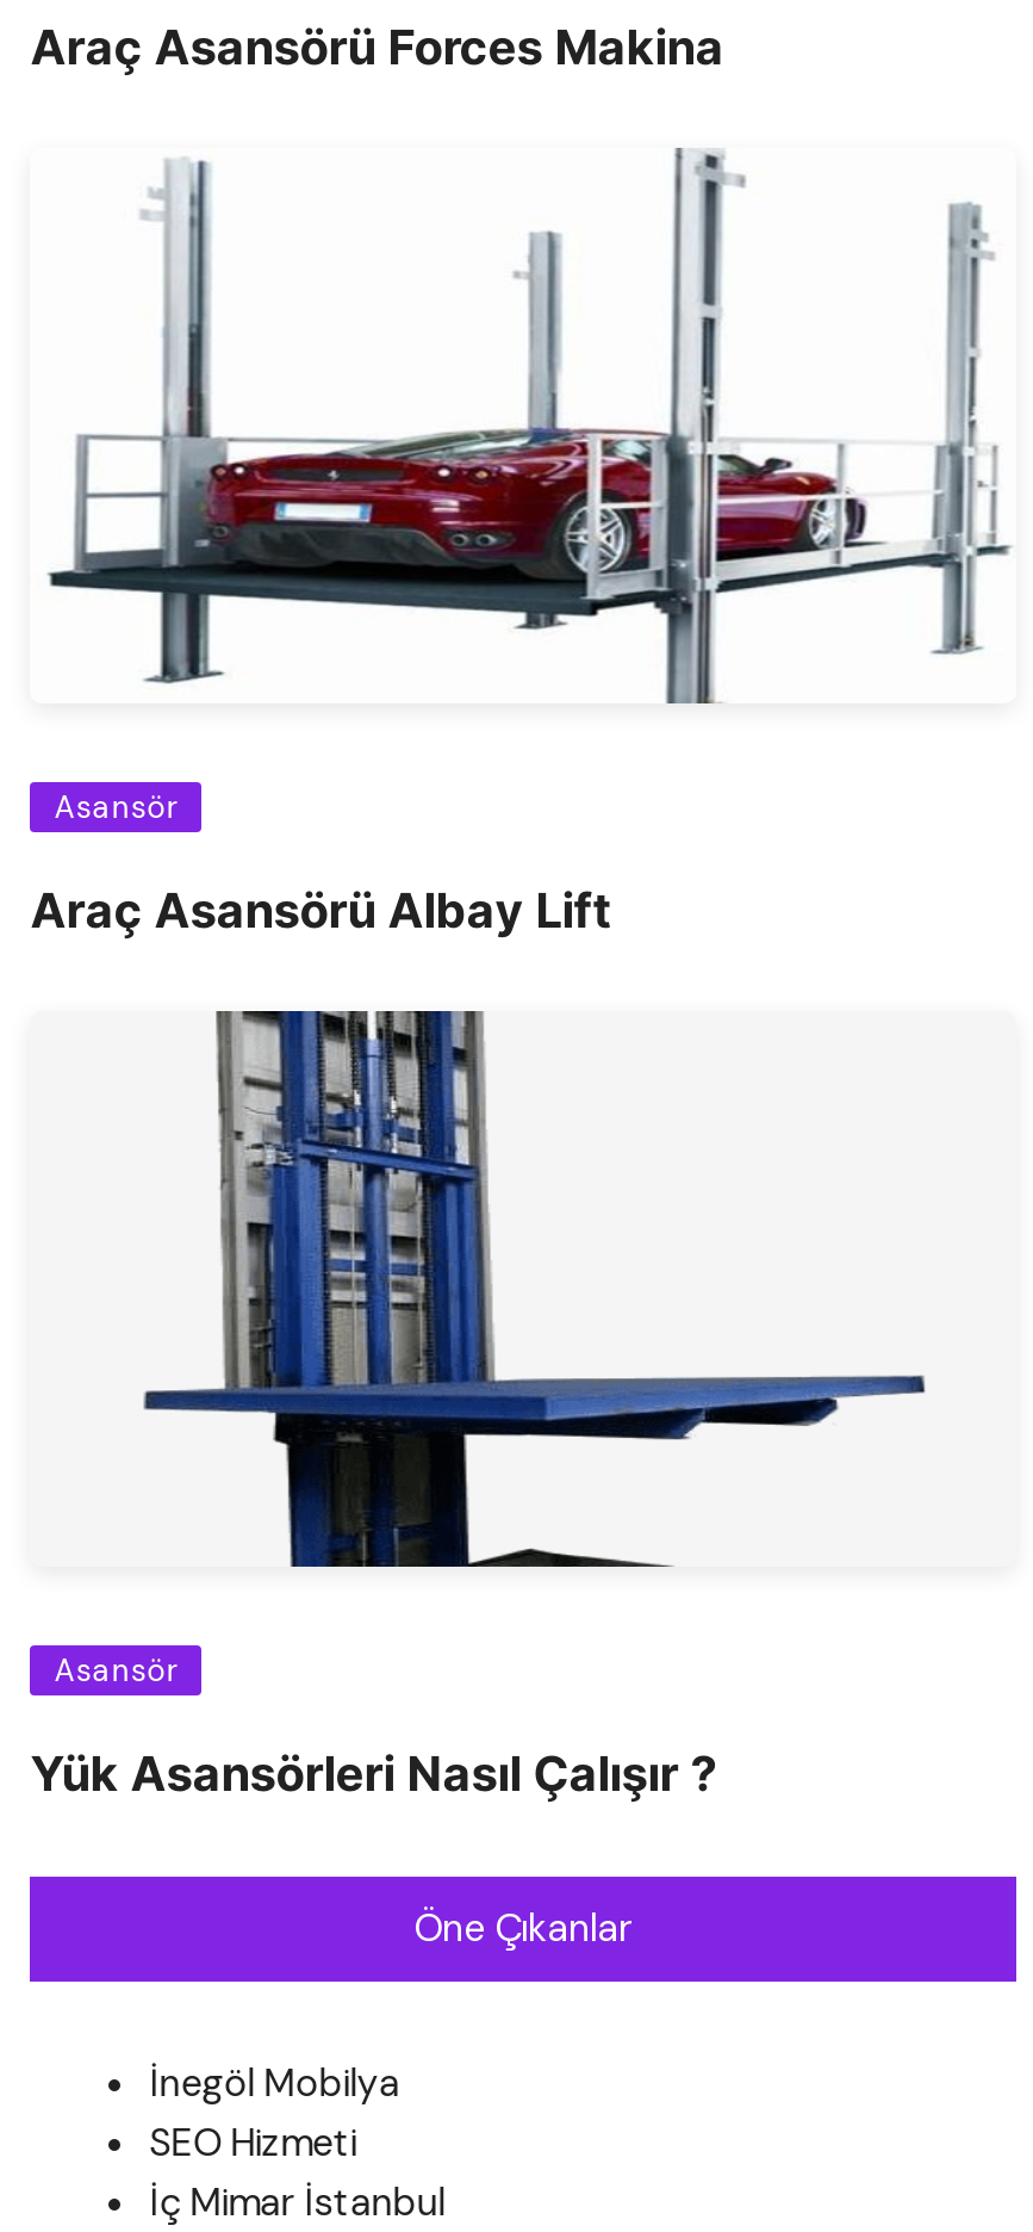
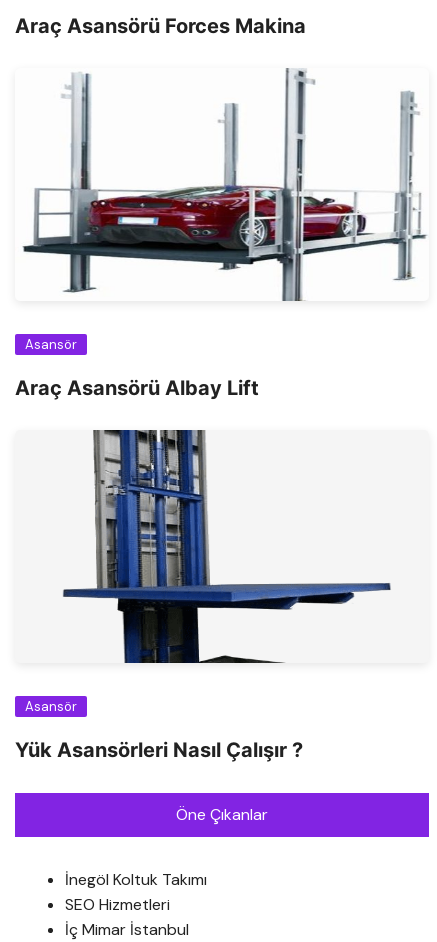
[149,2057,400,2167] İnegöl Mobilya | SEO Hizmeti -> [65,869,207,915] İnegöl Koltuk Takımı | SEO Hizmetleri

